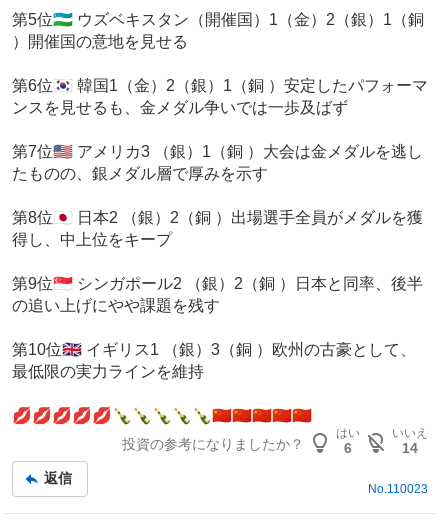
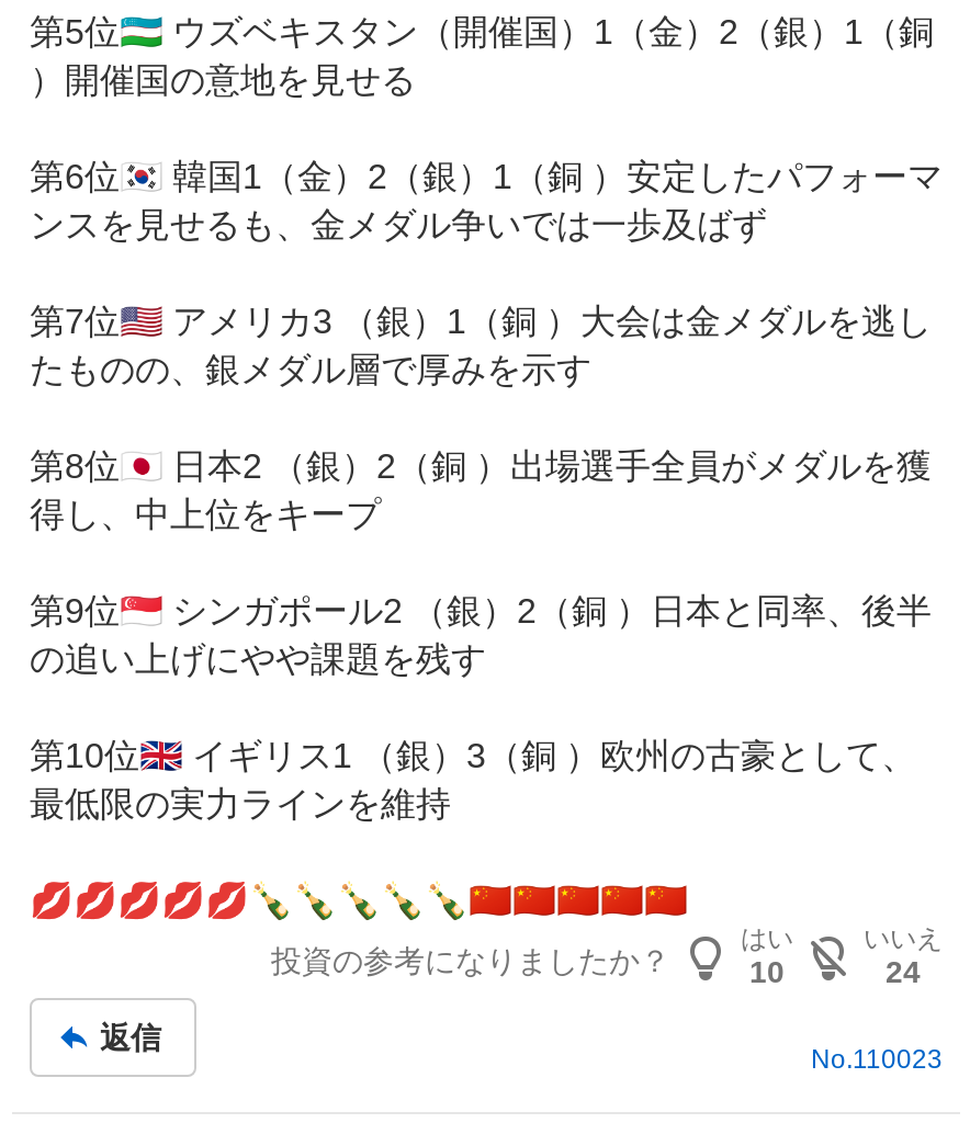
[344,440,352,456] 6 -> [749,954,785,989] 10
[402,440,418,456] 14 -> [886,954,921,989] 24

